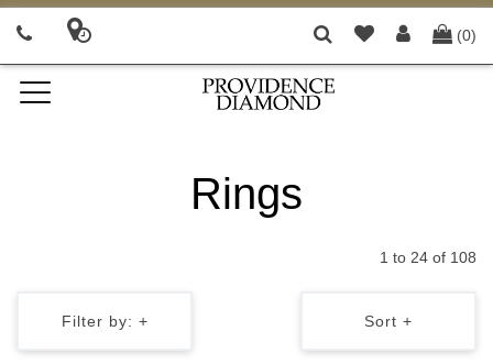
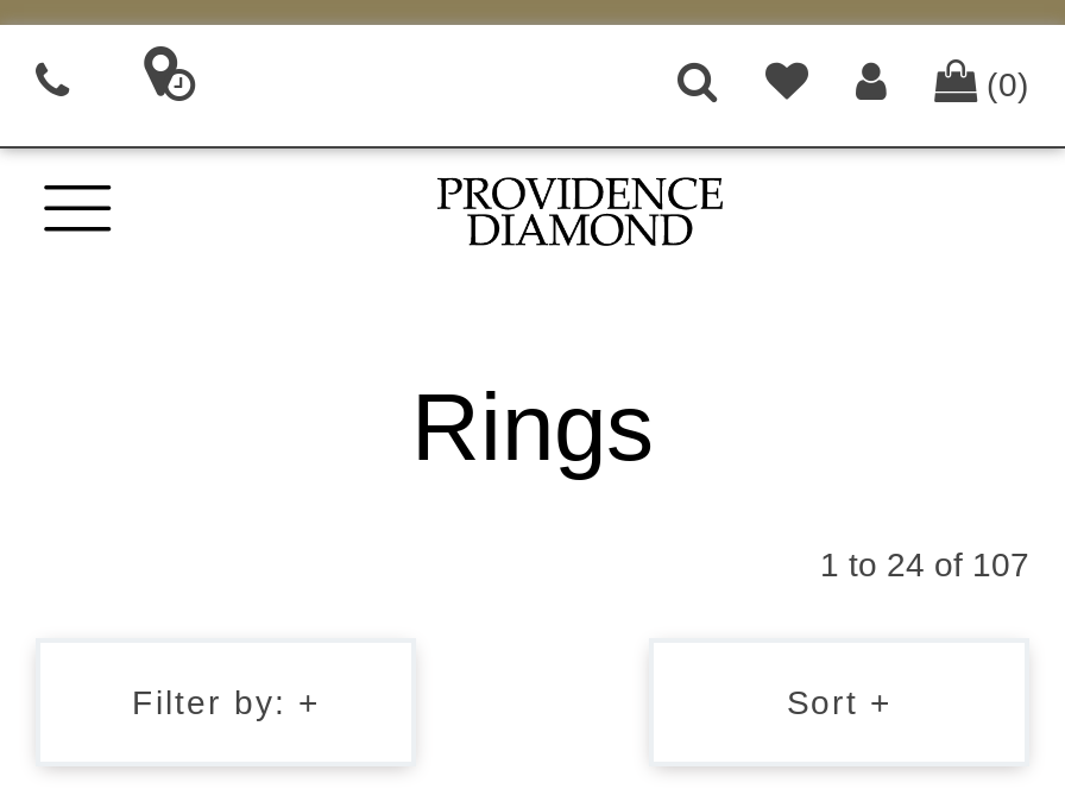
[380,249,476,266] 1 to 24 of 108 -> [820,545,1029,583] 1 to 24 of 107

